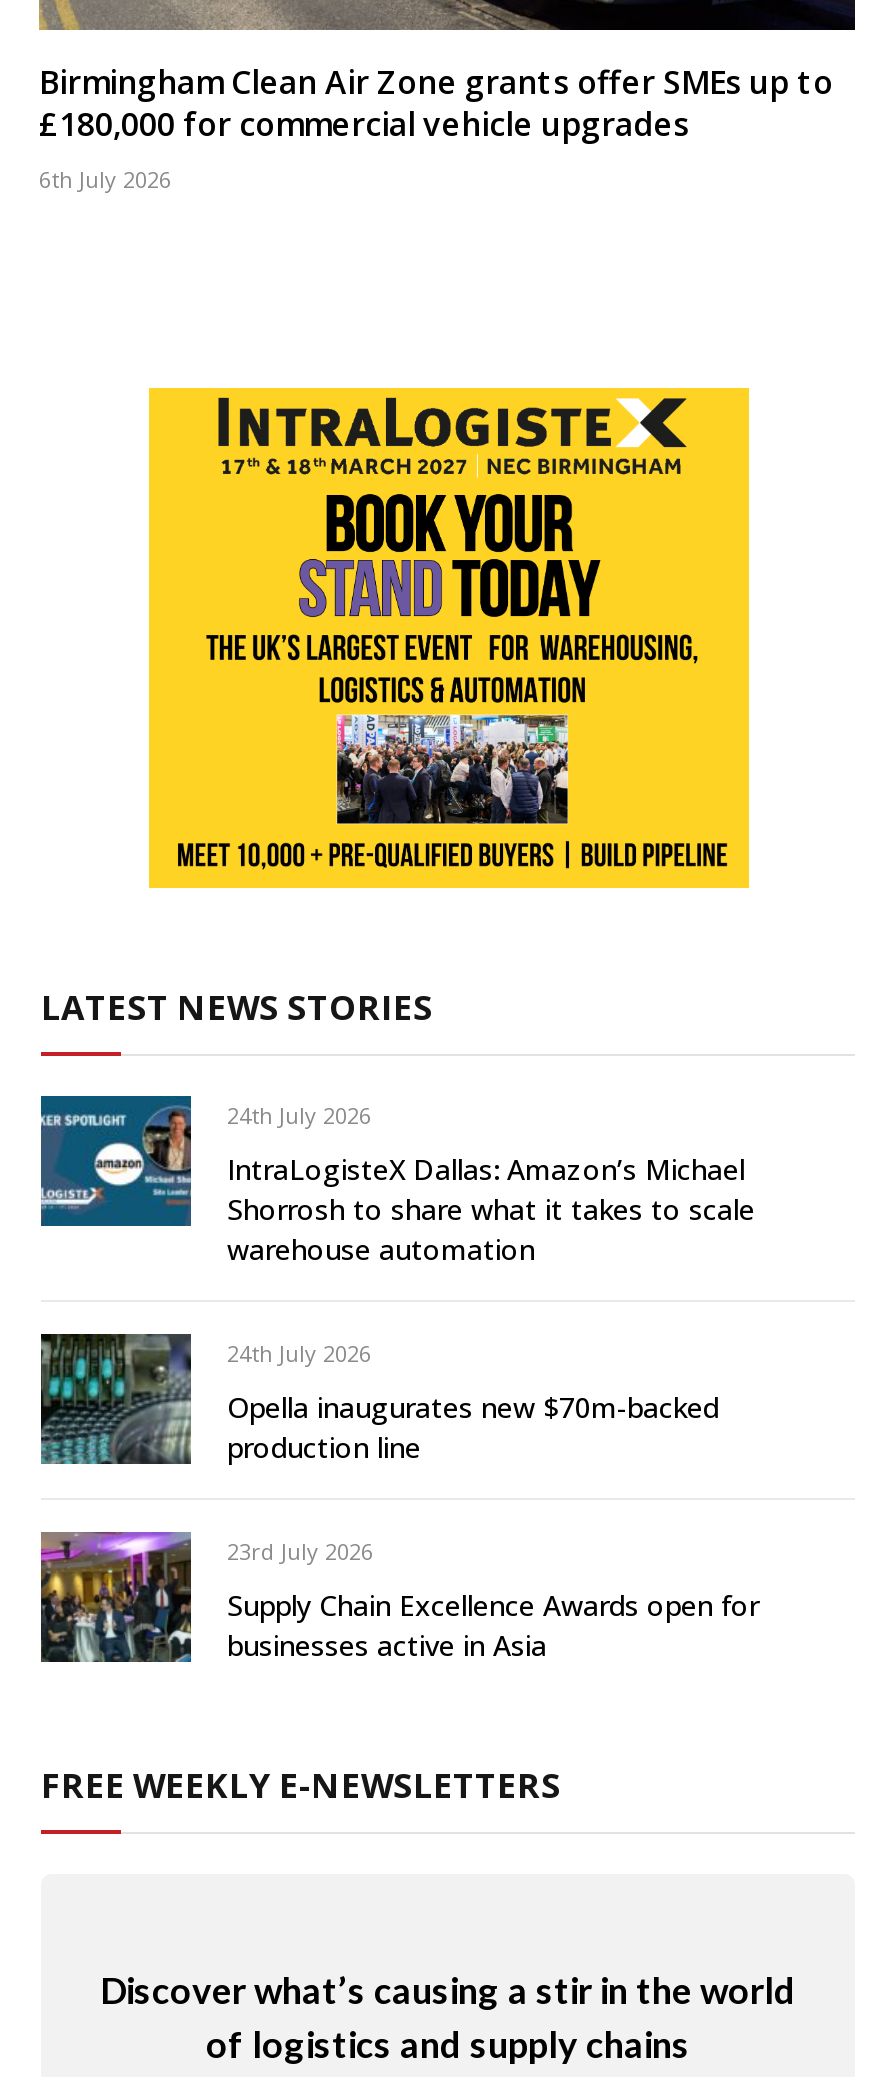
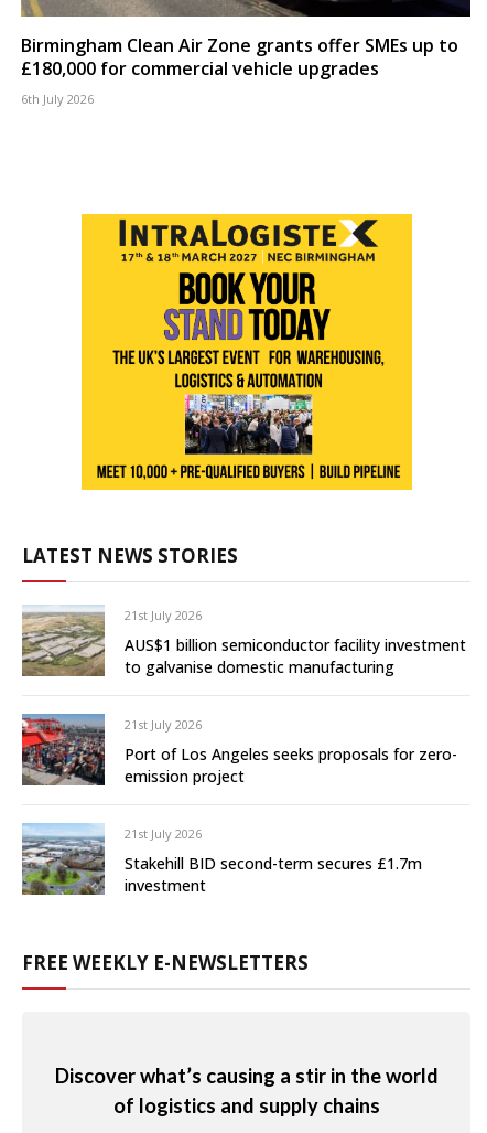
[39,1094,371,1228] [image] | 24th July 2026 -> [22,605,202,677] [image] | 21st July 2026
[227,1150,755,1268] IntraLogisteX Dallas: Amazon’s Michael | Shorrosh to share what it takes to scale | warehouse automation -> [125,634,466,677] AUS$1 billion semiconductor facility investment | to galvanise domestic manufacturing
[41,1332,371,1464] [image] | 24th July 2026 -> [21,713,202,785] [image] | 21st July 2026
[227,1388,719,1466] Opella inaugurates new $70m-backed | production line -> [125,744,457,787] Port of Los Angeles seeks proposals for zero- | emission project
[41,1530,373,1664] [image] | 23rd July 2026 -> [22,823,202,896] [image] | 21st July 2026
[227,1586,759,1664] Supply Chain Excellence Awards open for | businesses active in Asia -> [125,853,422,896] Stakehill BID second-term secures £1.7m | investment

